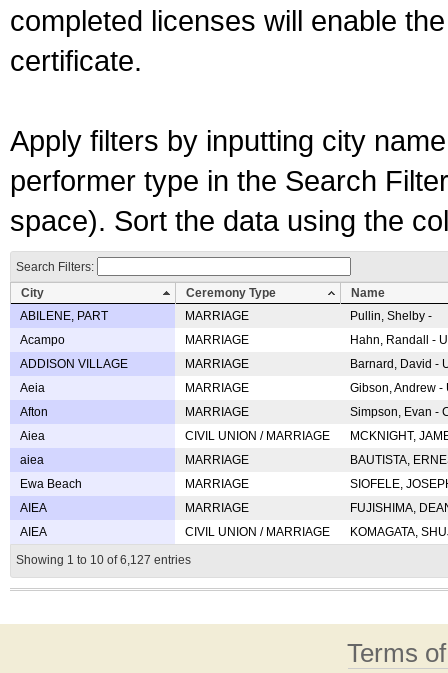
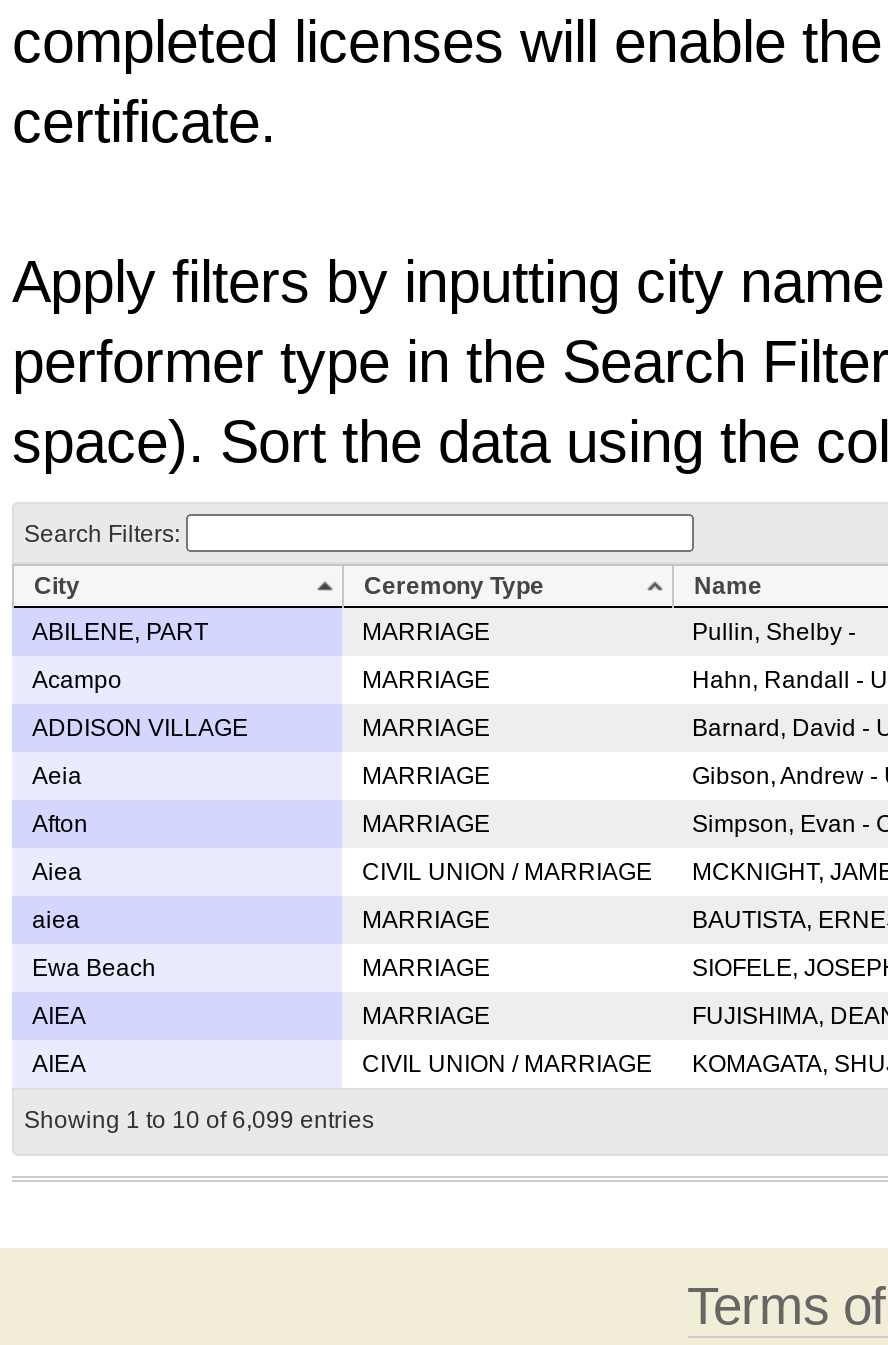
[16,553,191,567] Showing 1 to 10 of 6,127 entries -> [24,1106,374,1134] Showing 1 to 10 of 6,099 entries

